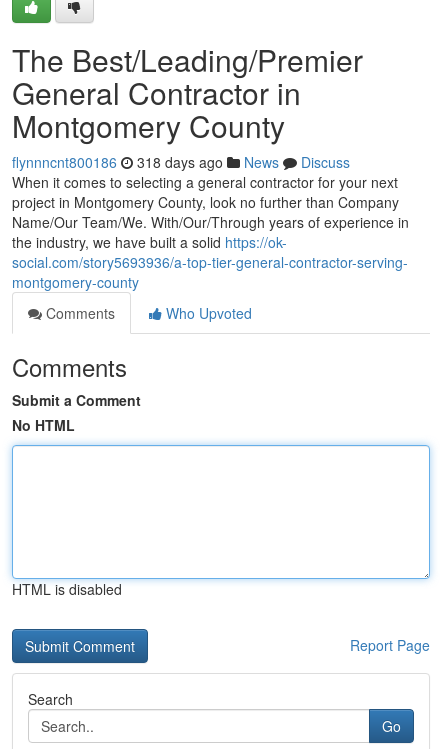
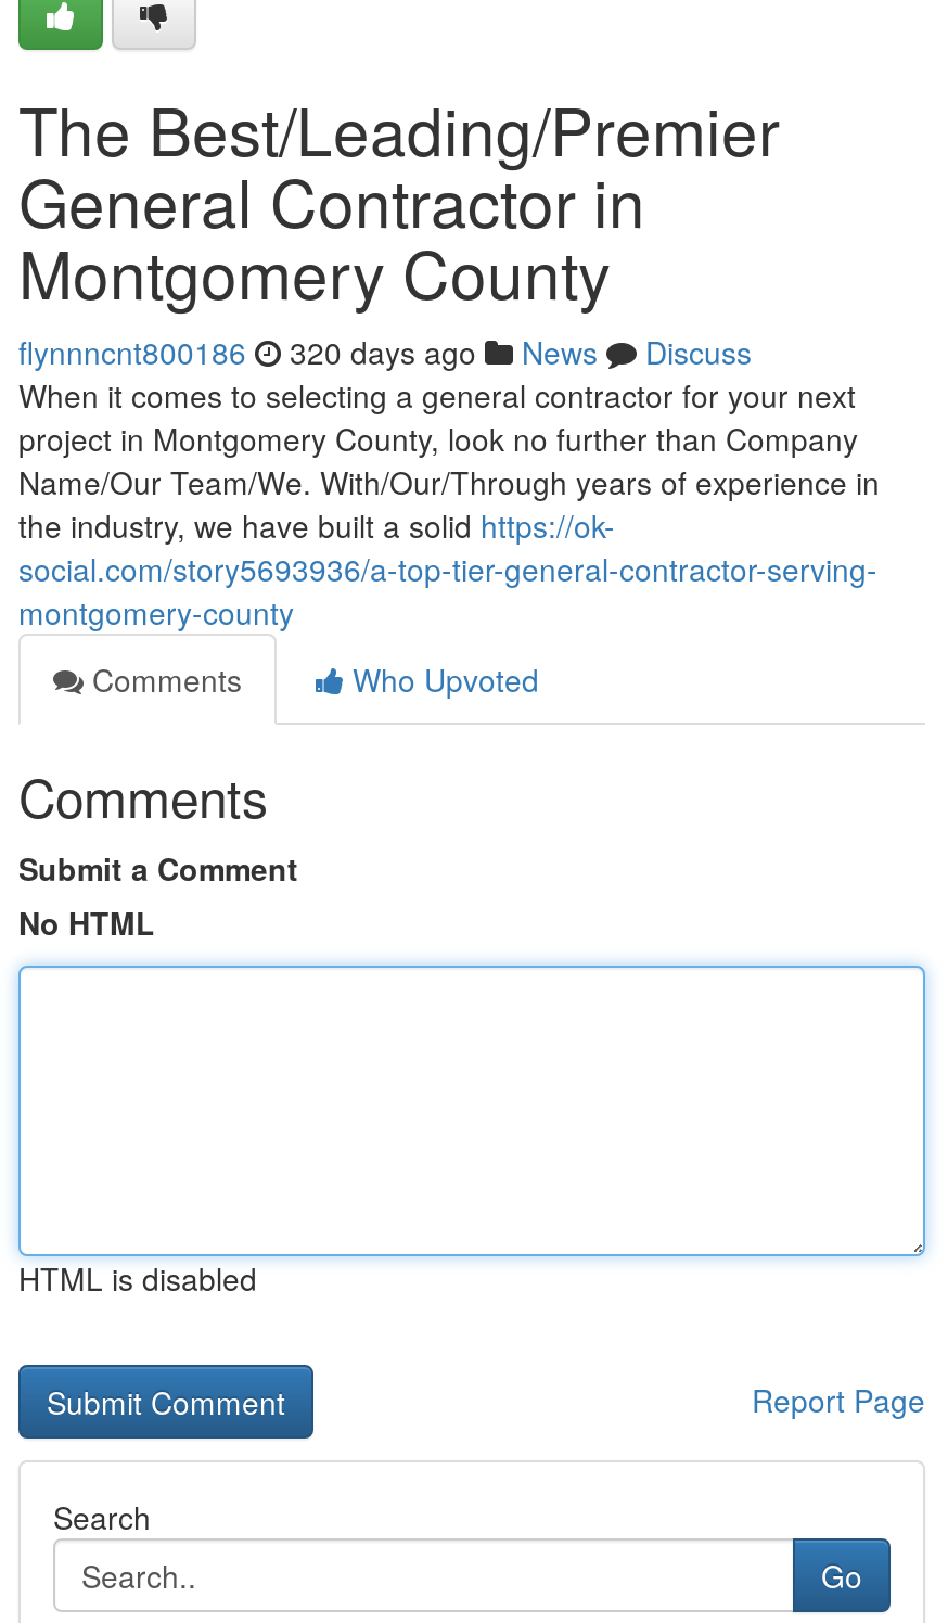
[12,152,350,172] flynnncnt800186 318 days ago News Discuss -> [18,330,752,373] flynnncnt800186 320 days ago News Discuss

